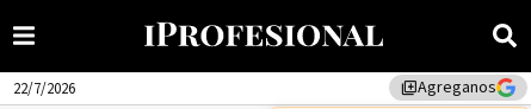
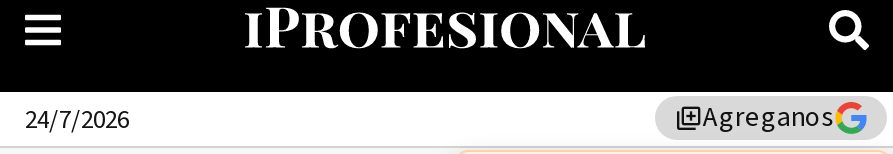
[13,79,75,100] 22/7/2026 -> [25,104,129,138] 24/7/2026

